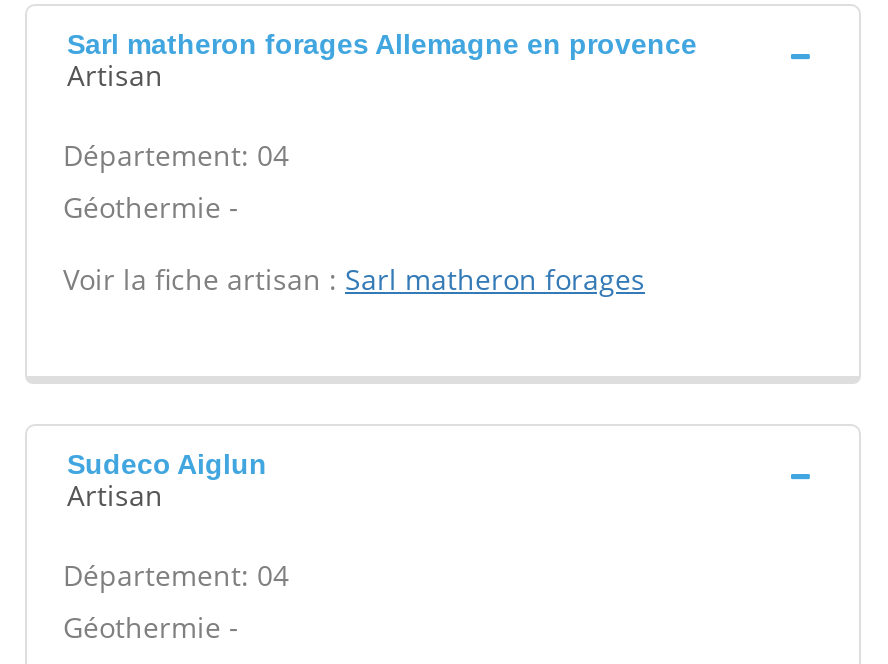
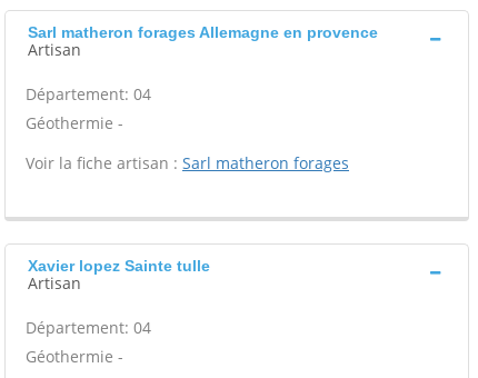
[67,448,267,480] Sudeco Aiglun -> [28,257,210,275] Xavier lopez Sainte tulle

